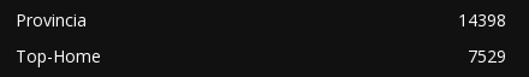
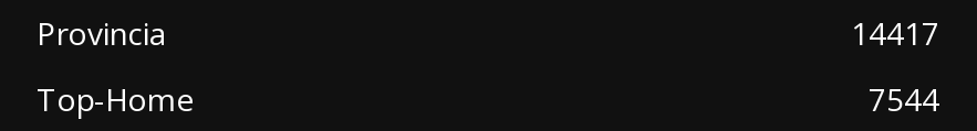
[458,8,506,31] 14398 -> [851,12,939,54] 14417
[468,44,506,67] 7529 -> [869,78,939,120] 7544

